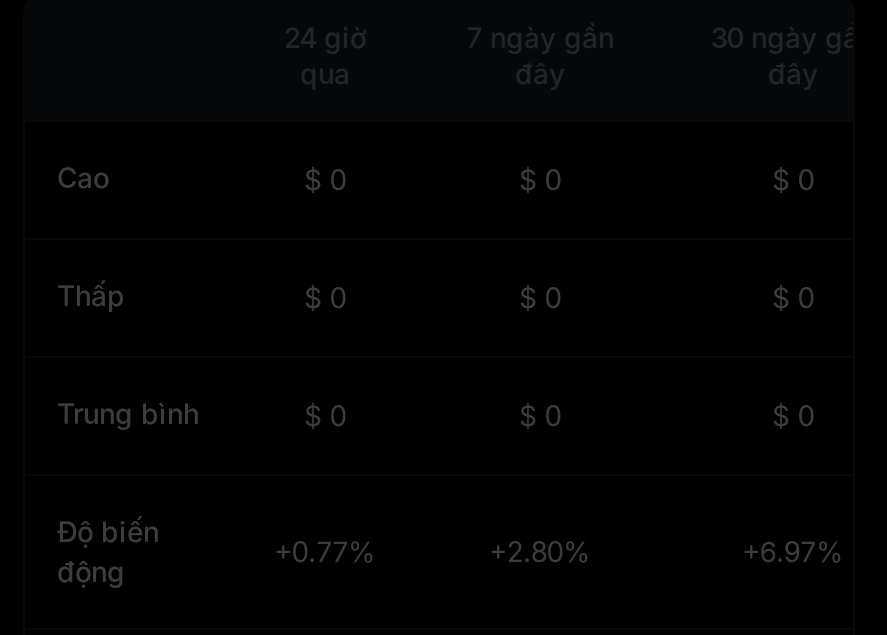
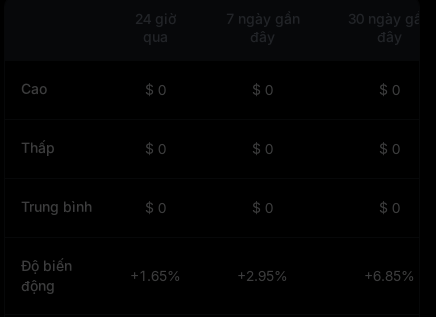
[274,535,376,569] +0.77% -> [129,267,180,284] +1.65%
[489,535,591,569] +2.80% -> [237,267,288,284] +2.95%
[742,535,844,569] +6.97% -> [363,267,414,284] +6.85%

